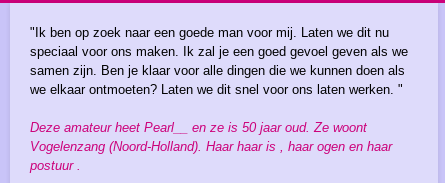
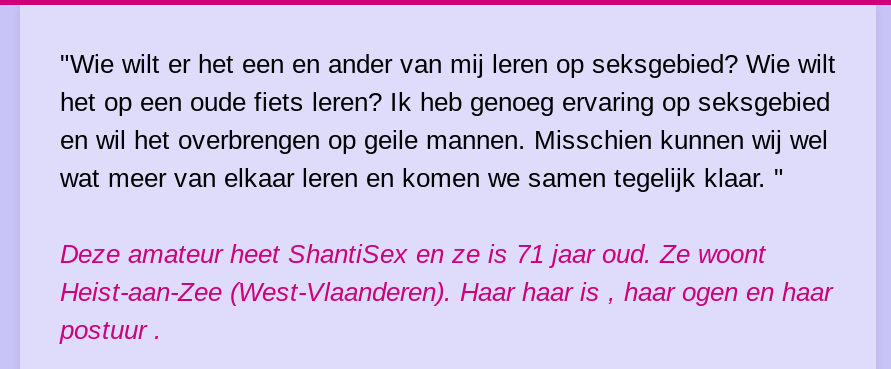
[30,25,408,97] "Ik ben op zoek naar een goede man voor mij. Laten we dit nu | speciaal voor ons maken. Ik zal je een goed gevoel geven als we | samen zijn. Ben je klaar voor alle dingen die we kunnen doen als | we elkaar ontmoeten? Laten we dit snel voor ons laten werken. " -> [60,49,836,193] "Wie wilt er het een en ander van mij leren op seksgebied? Wie wilt | het op een oude fiets leren? Ik heb genoeg ervaring op seksgebied | en wil het overbrengen op geile mannen. Misschien kunnen wij wel | wat meer van elkaar leren en komen we samen tegelijk klaar. "
[30,120,392,154] Deze amateur heet Pearl__ en ze is 50 jaar oud. Ze woont | Vogelenzang (Noord-Holland). Haar haar is , haar ogen en haar -> [60,239,832,307] Deze amateur heet ShantiSex en ze is 71 jaar oud. Ze woont | Heist-aan-Zee (West-Vlaanderen). Haar haar is , haar ogen en haar

